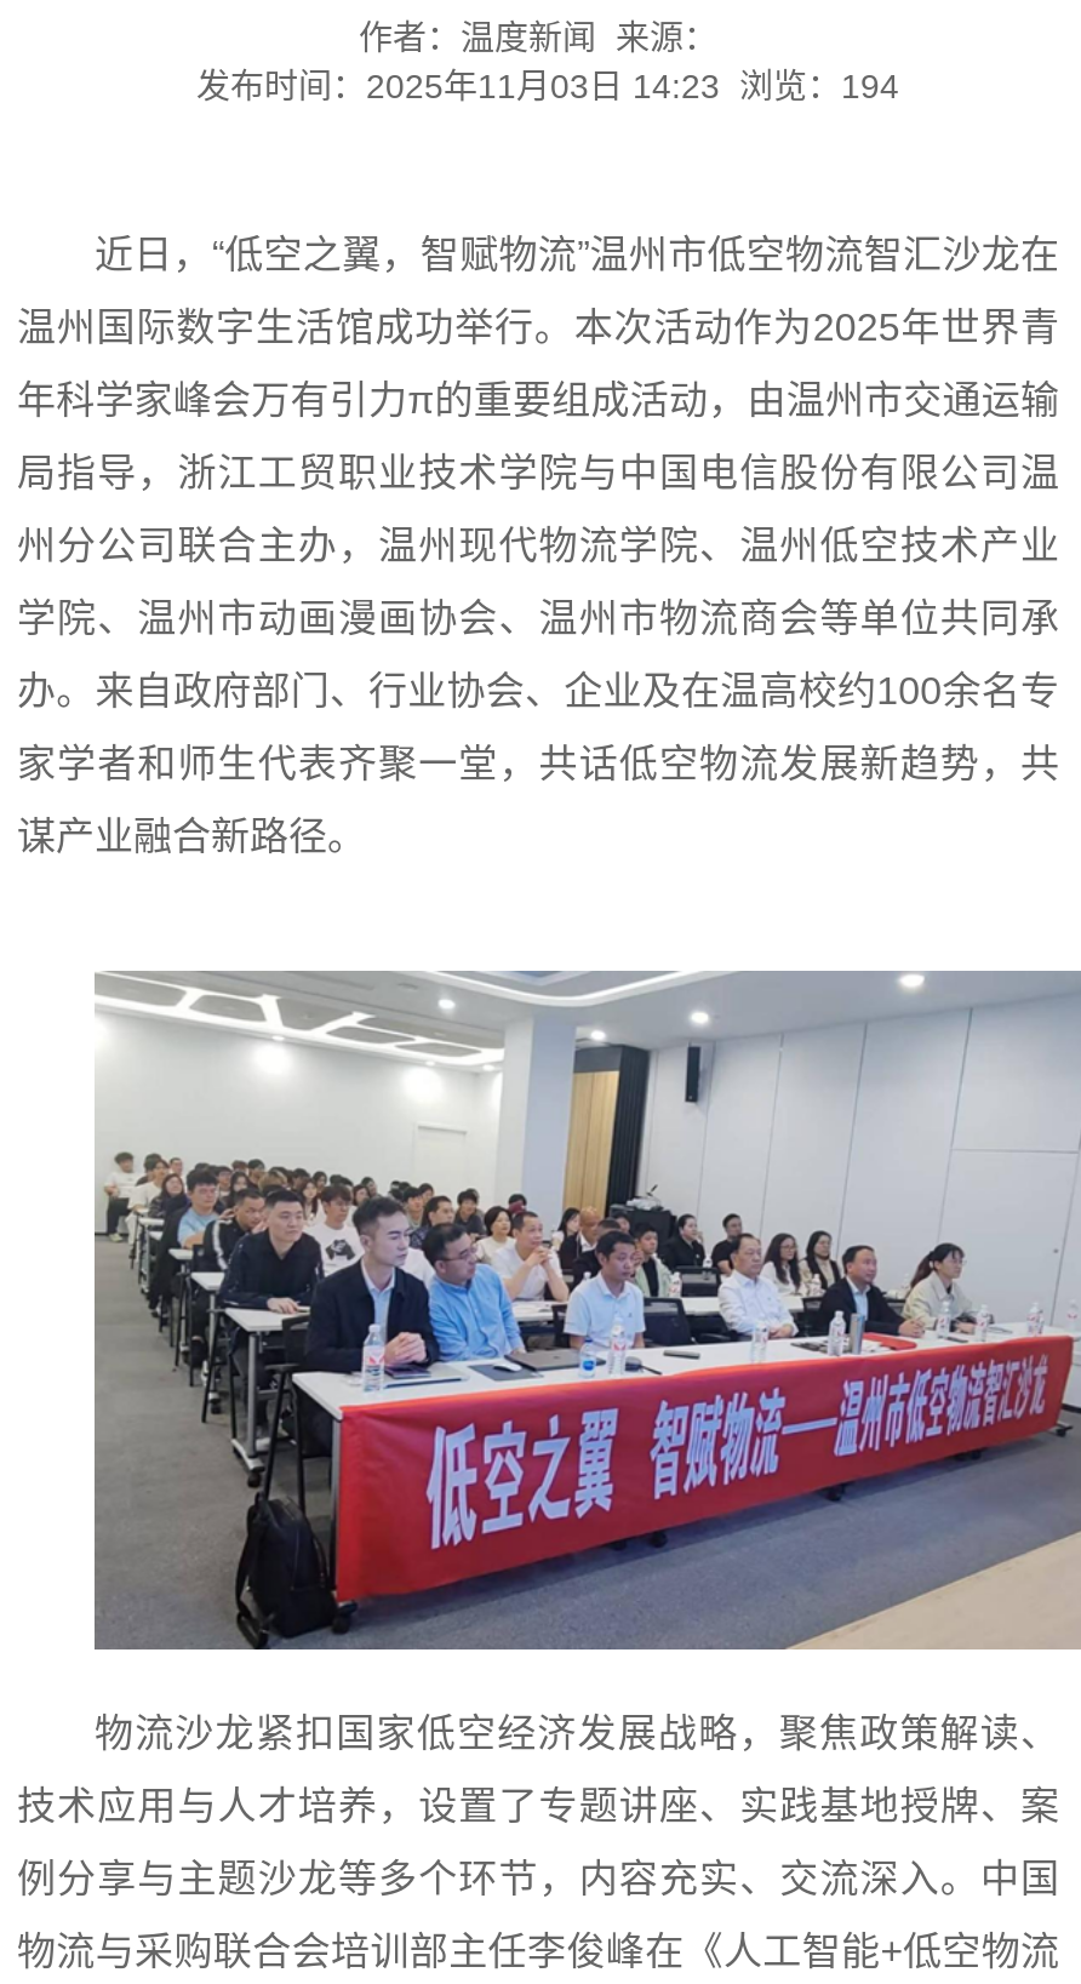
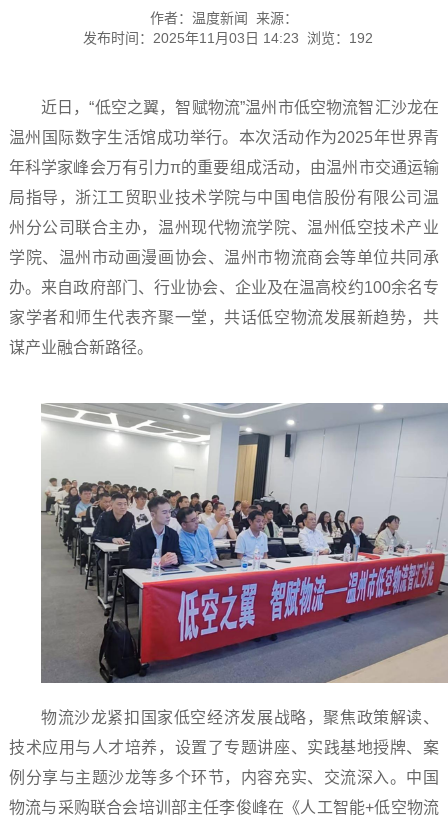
[177,68,899,106] 发布时间：2025年11月03日 14:23 浏览：194 -> [75,30,373,46] 发布时间：2025年11月03日 14:23 浏览：192

